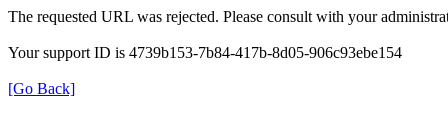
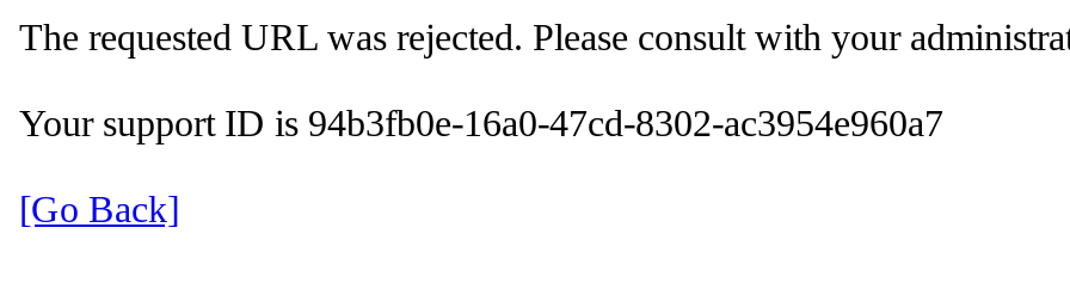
[8,44,402,61] Your support ID is 4739b153-7b84-417b-8d05-906c93ebe154 -> [19,103,943,143] Your support ID is 94b3fb0e-16a0-47cd-8302-ac3954e960a7

